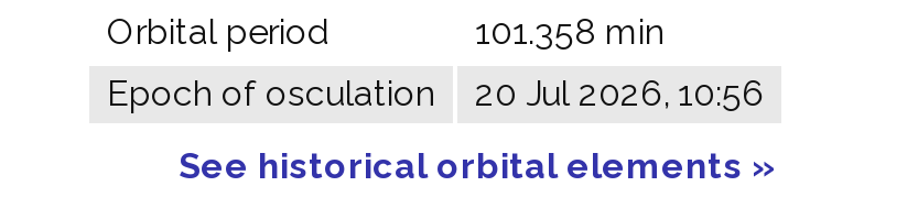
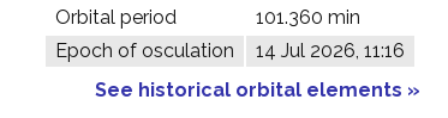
[475,11,665,53] 101.358 min -> [256,6,360,29] 101.360 min
[107,73,764,114] Epoch of osculation 20 Jul 2026, 10:56 -> [55,39,405,62] Epoch of osculation 14 Jul 2026, 11:16

